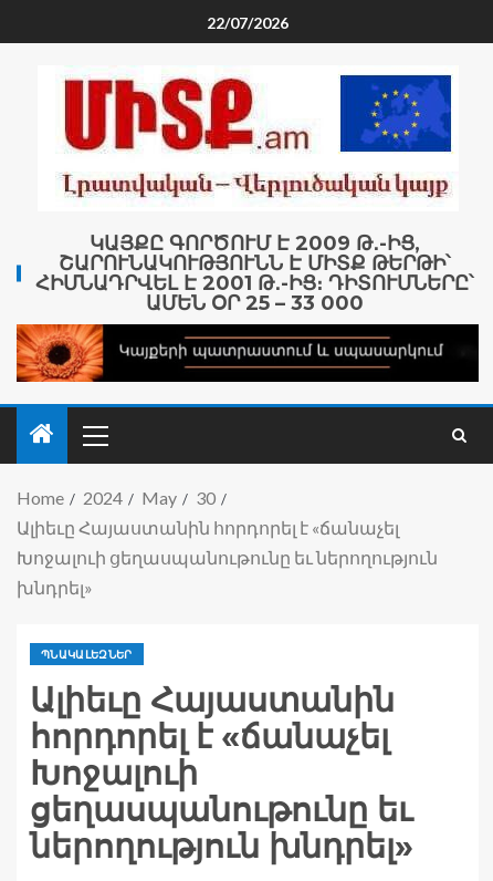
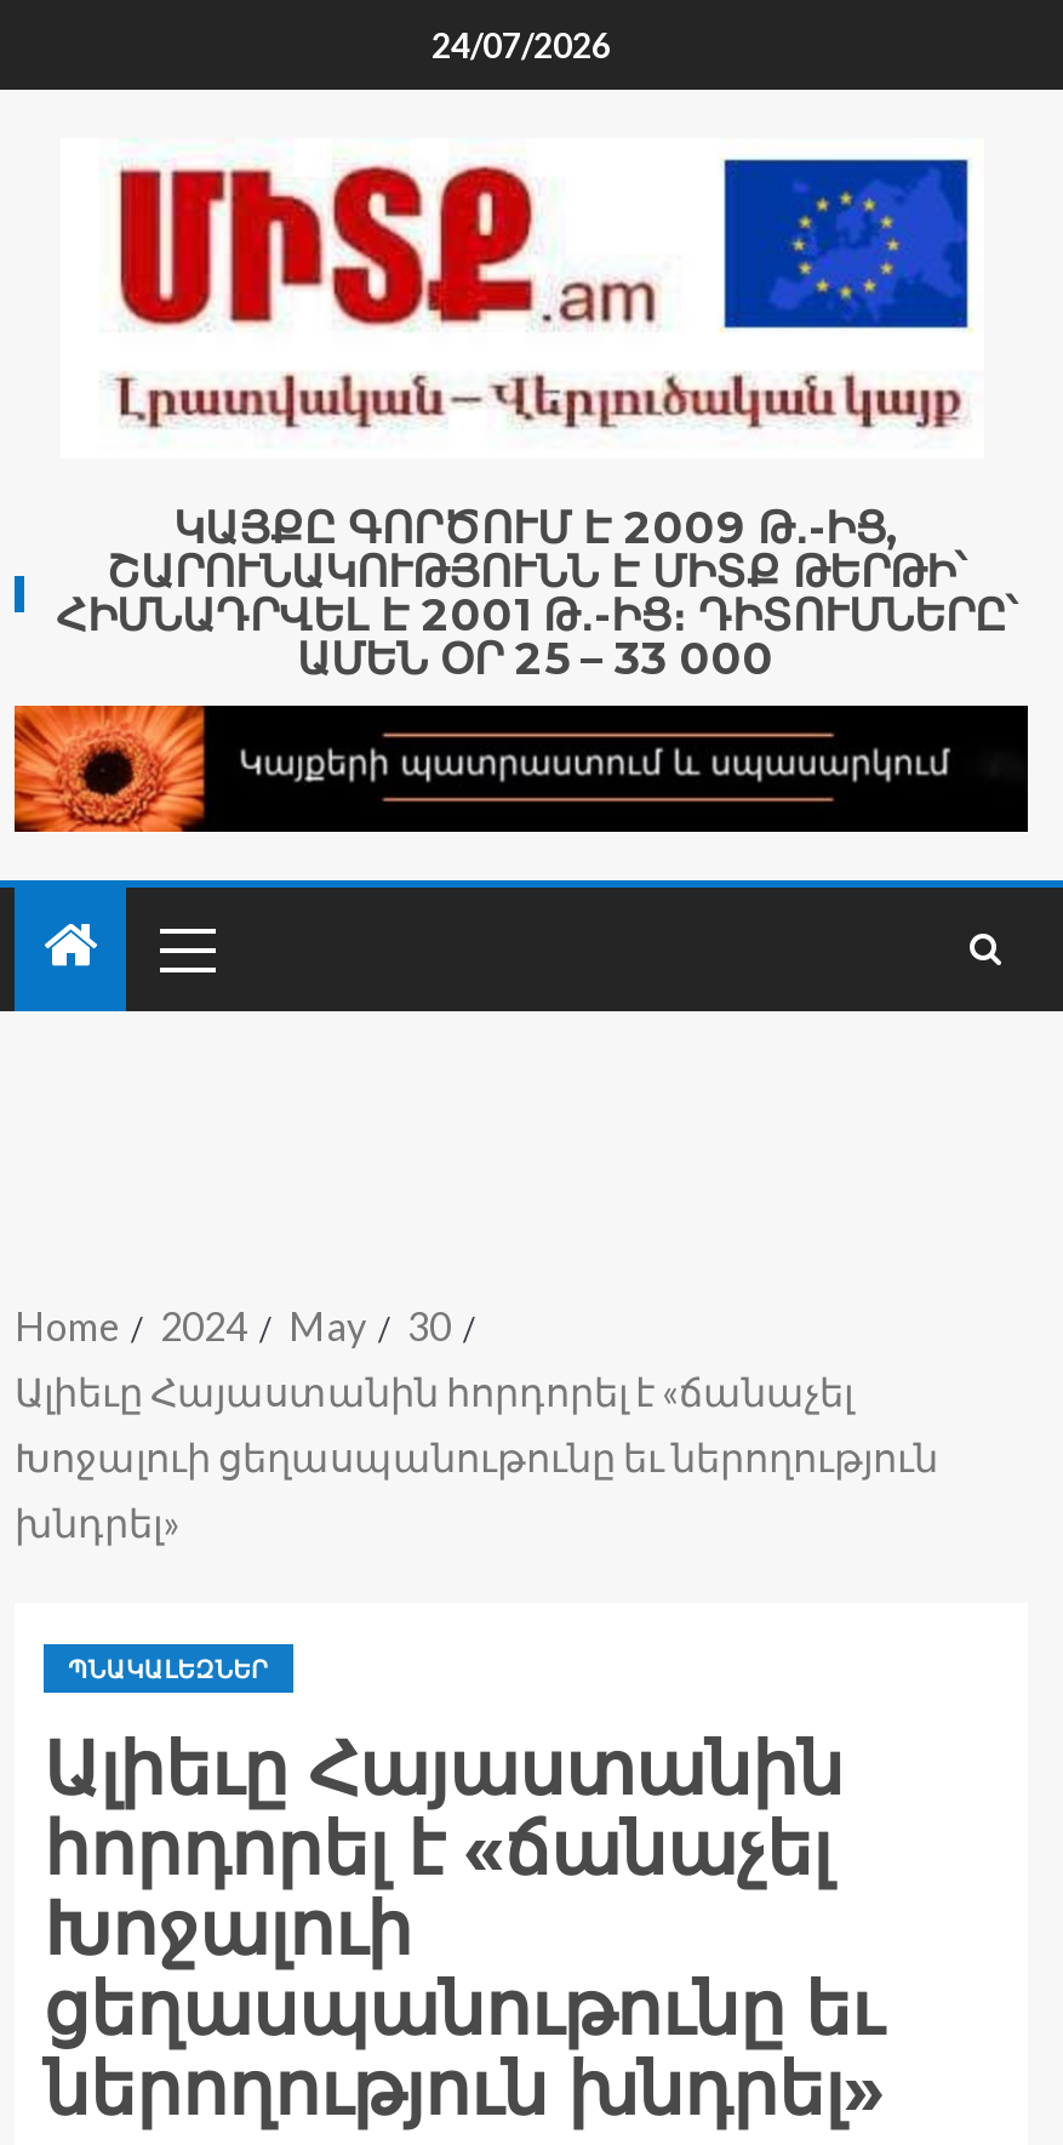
[207,13,289,32] 22/07/2026 -> [432,24,611,65] 24/07/2026

